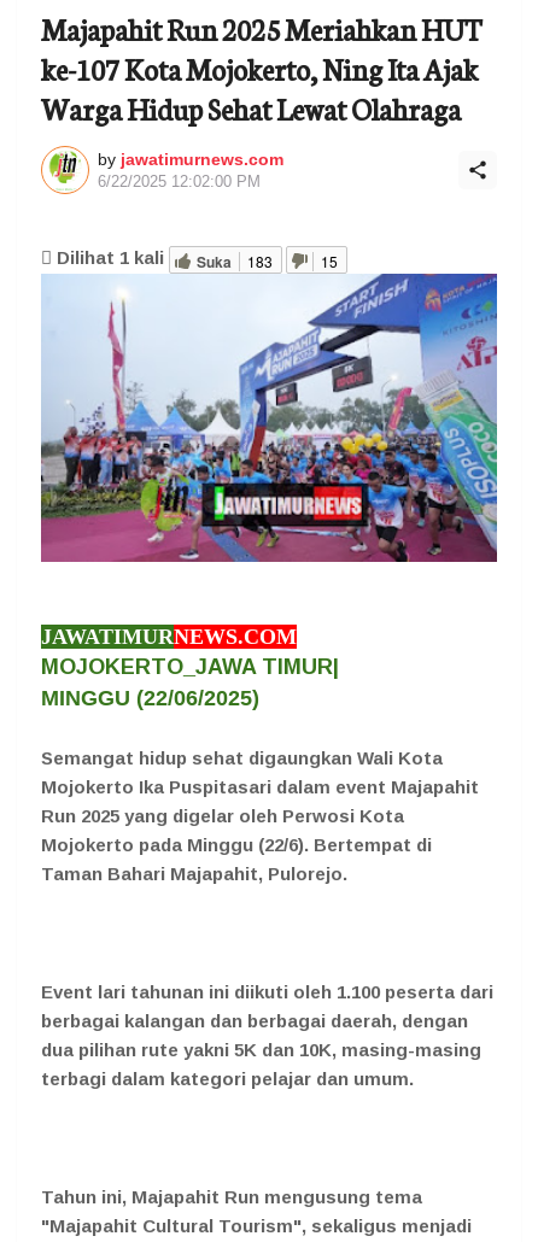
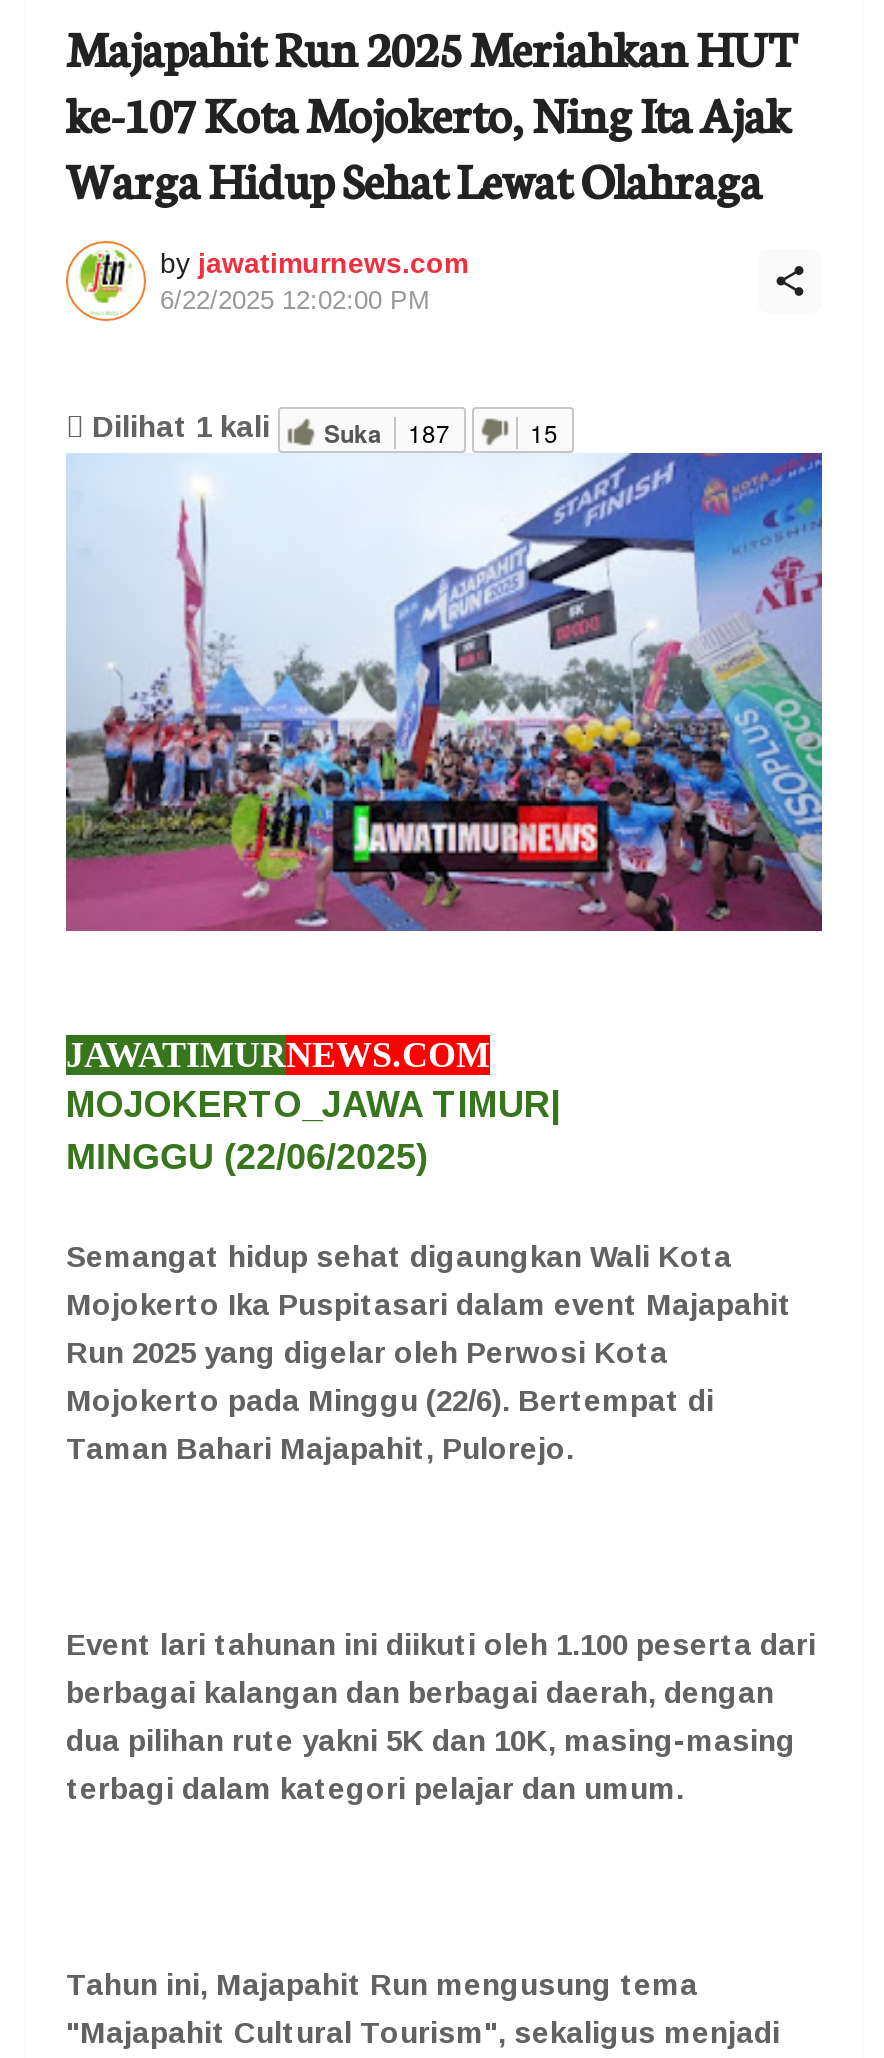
[52,247,273,272] Dilihat 1 kali Suka 183 -> [84,409,450,451] Dilihat 1 kali Suka 187

